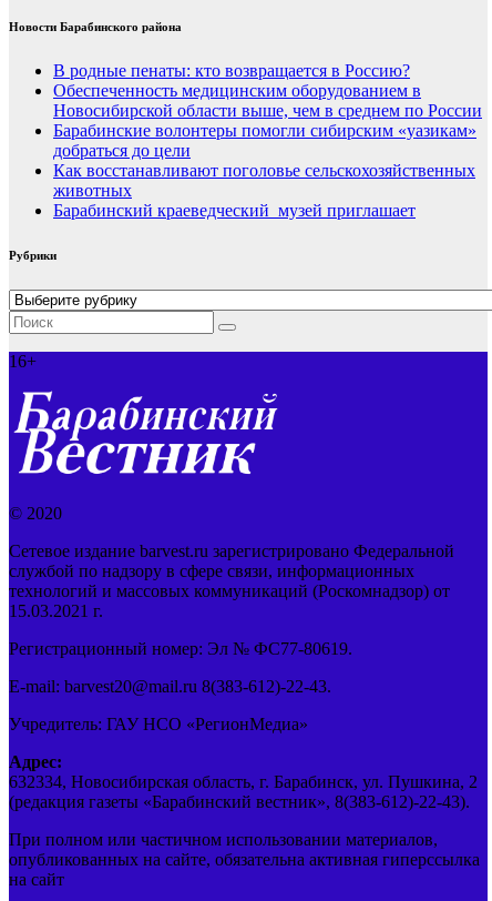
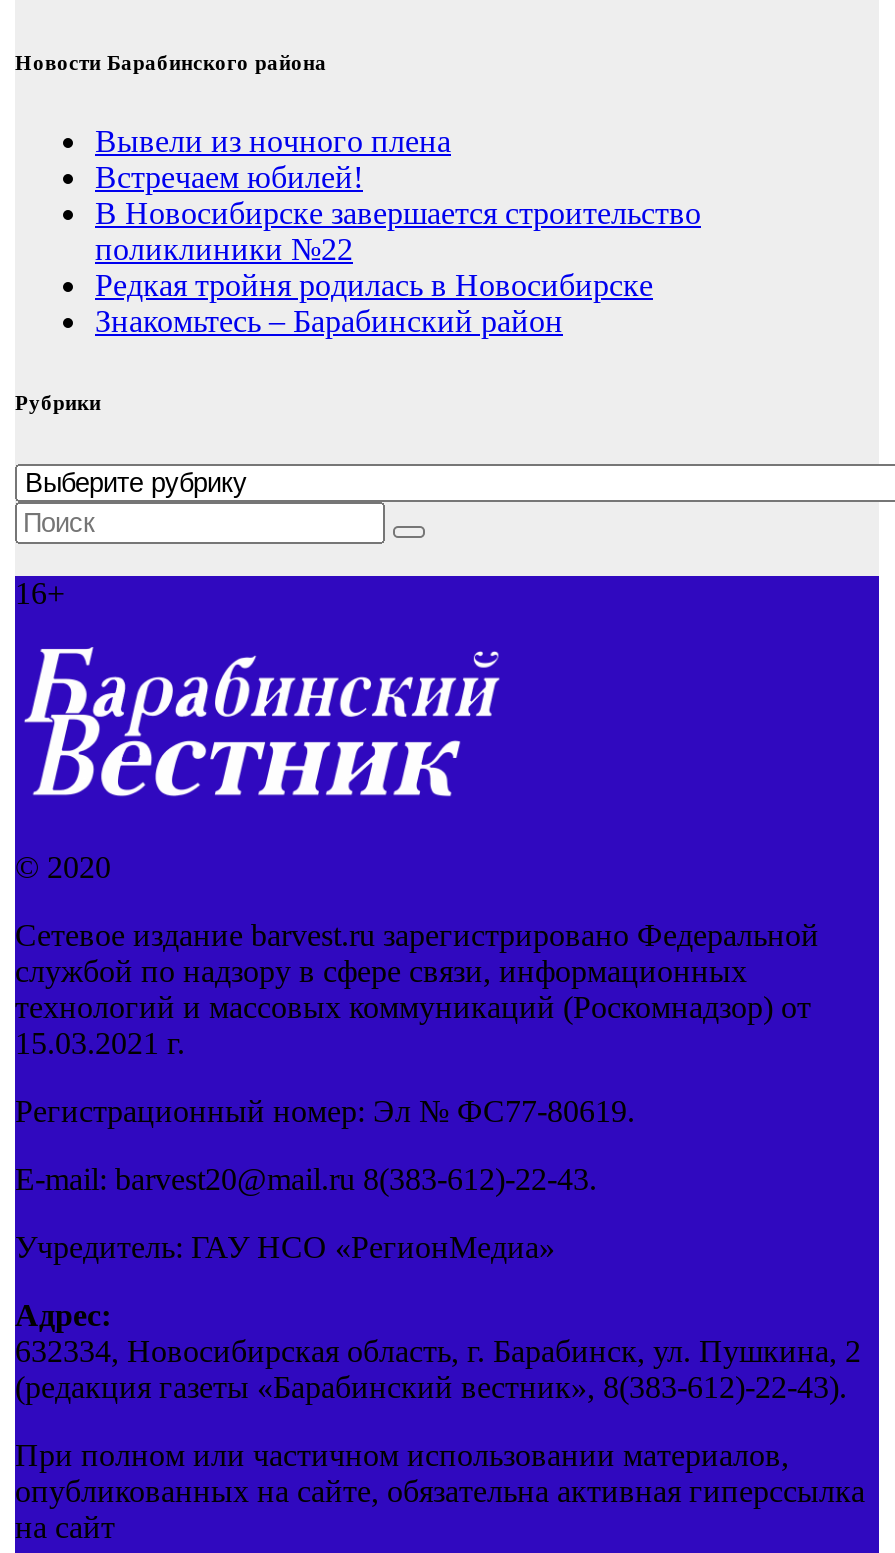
[53,61,482,220] В родные пенаты: кто возвращается в Россию? | Обеспеченность медицинским оборудованием в | Новосибирской области выше, чем в среднем по России | Барабинские волонтеры помогли сибирским «уазикам» | добраться до цели | Как восстанавливают поголовье сельскохозяйственных | животных | Барабинский краеведческий музей приглашает -> [95,124,701,338] Вывели из ночного плена | Встречаем юбилей! | В Новосибирске завершается строительство | поликлиники №22 | Редкая тройня родилась в Новосибирске | Знакомьтесь – Барабинский район

